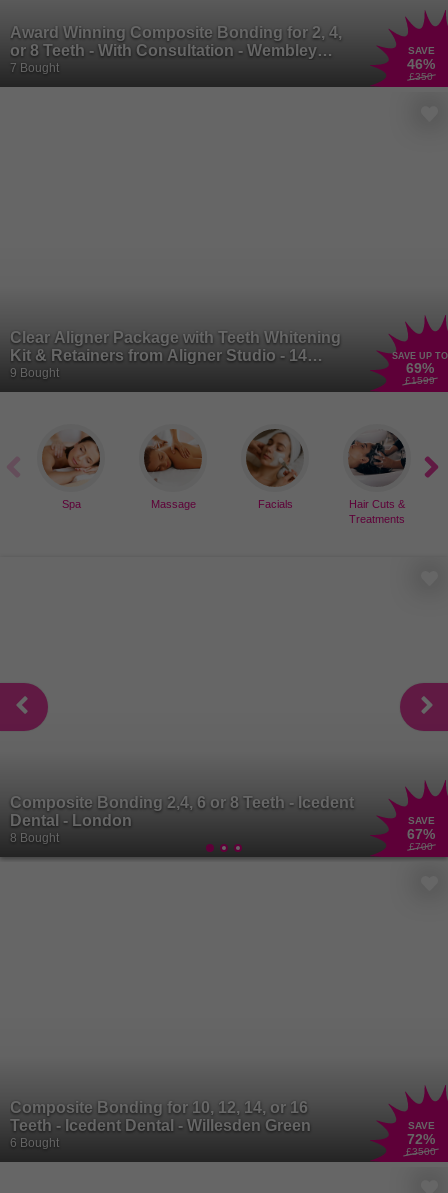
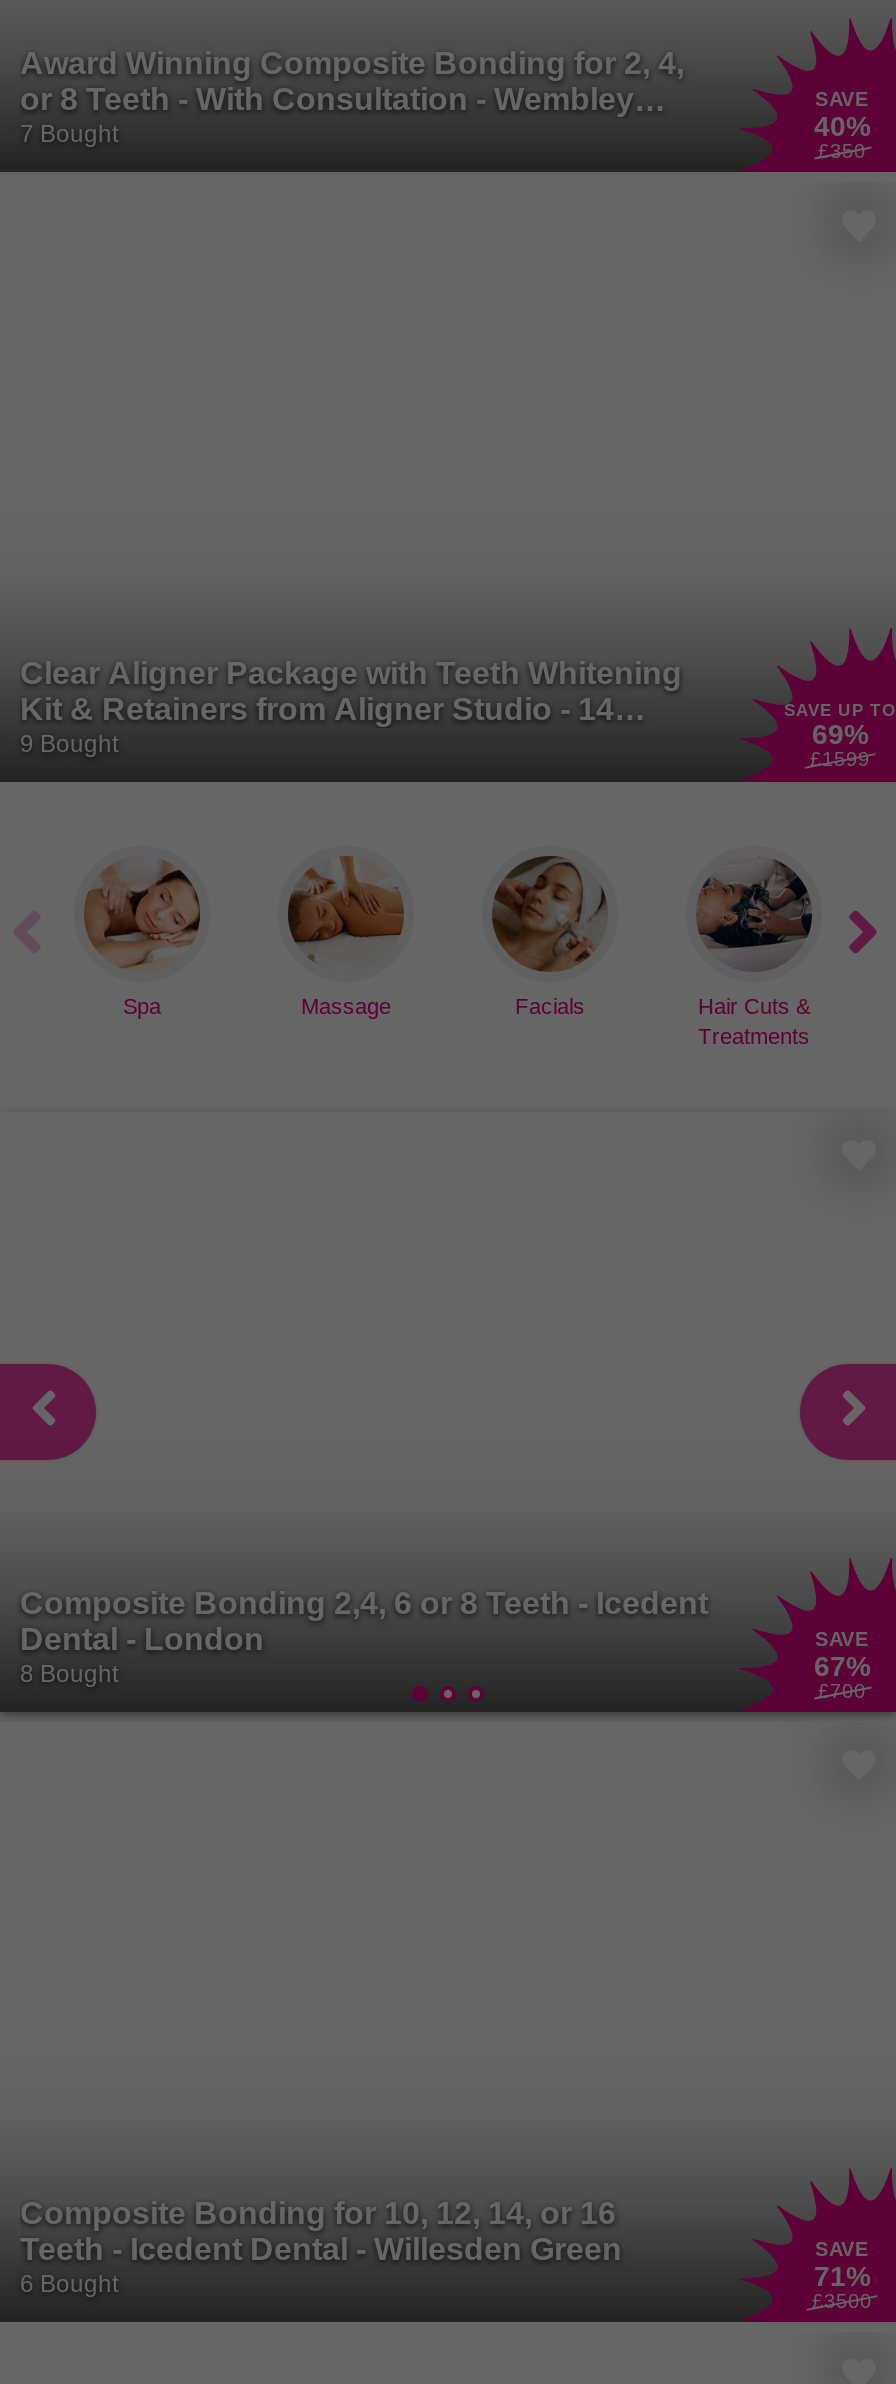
[407,56,435,72] 46% -> [814,111,870,143] 40%
[407,1130,435,1146] 72% -> [814,2259,870,2291] 71%

